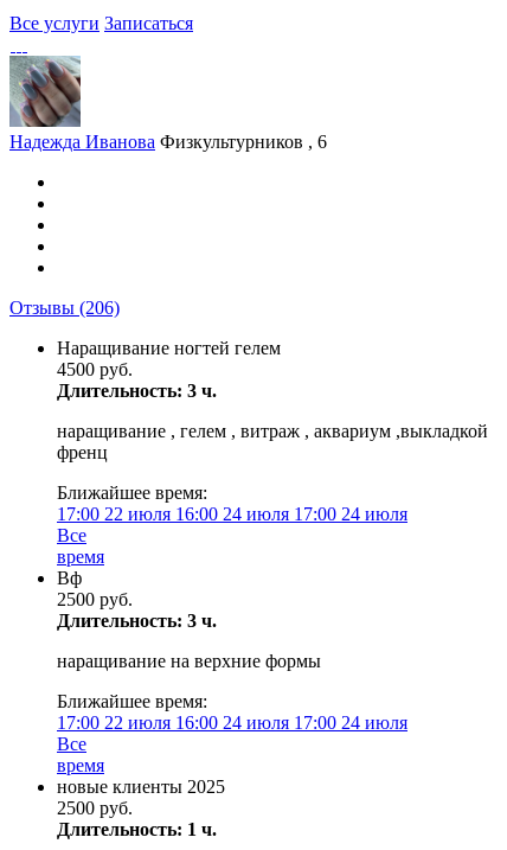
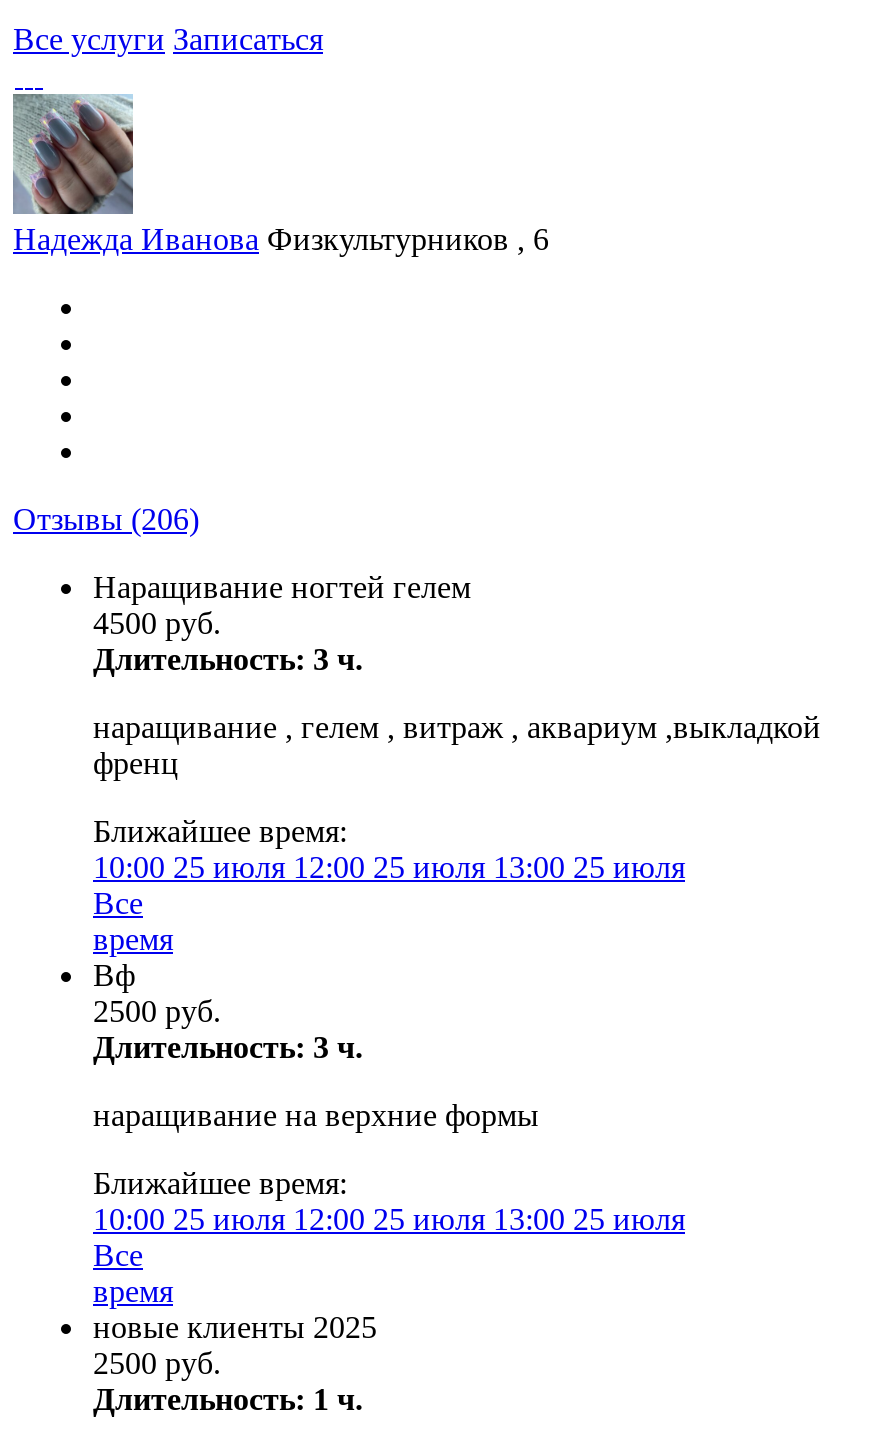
[57,504,407,524] 17:00 22 июля 16:00 24 июля 17:00 24 июля -> [93,850,685,884] 10:00 25 июля 12:00 25 июля 13:00 25 июля
[57,712,407,733] 17:00 22 июля 16:00 24 июля 17:00 24 июля -> [93,1202,685,1236] 10:00 25 июля 12:00 25 июля 13:00 25 июля

